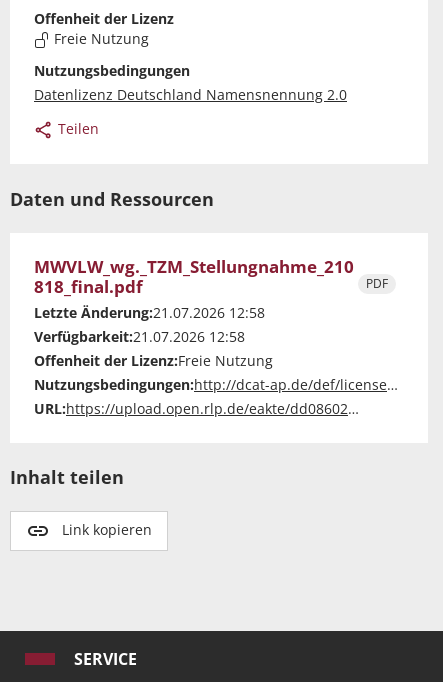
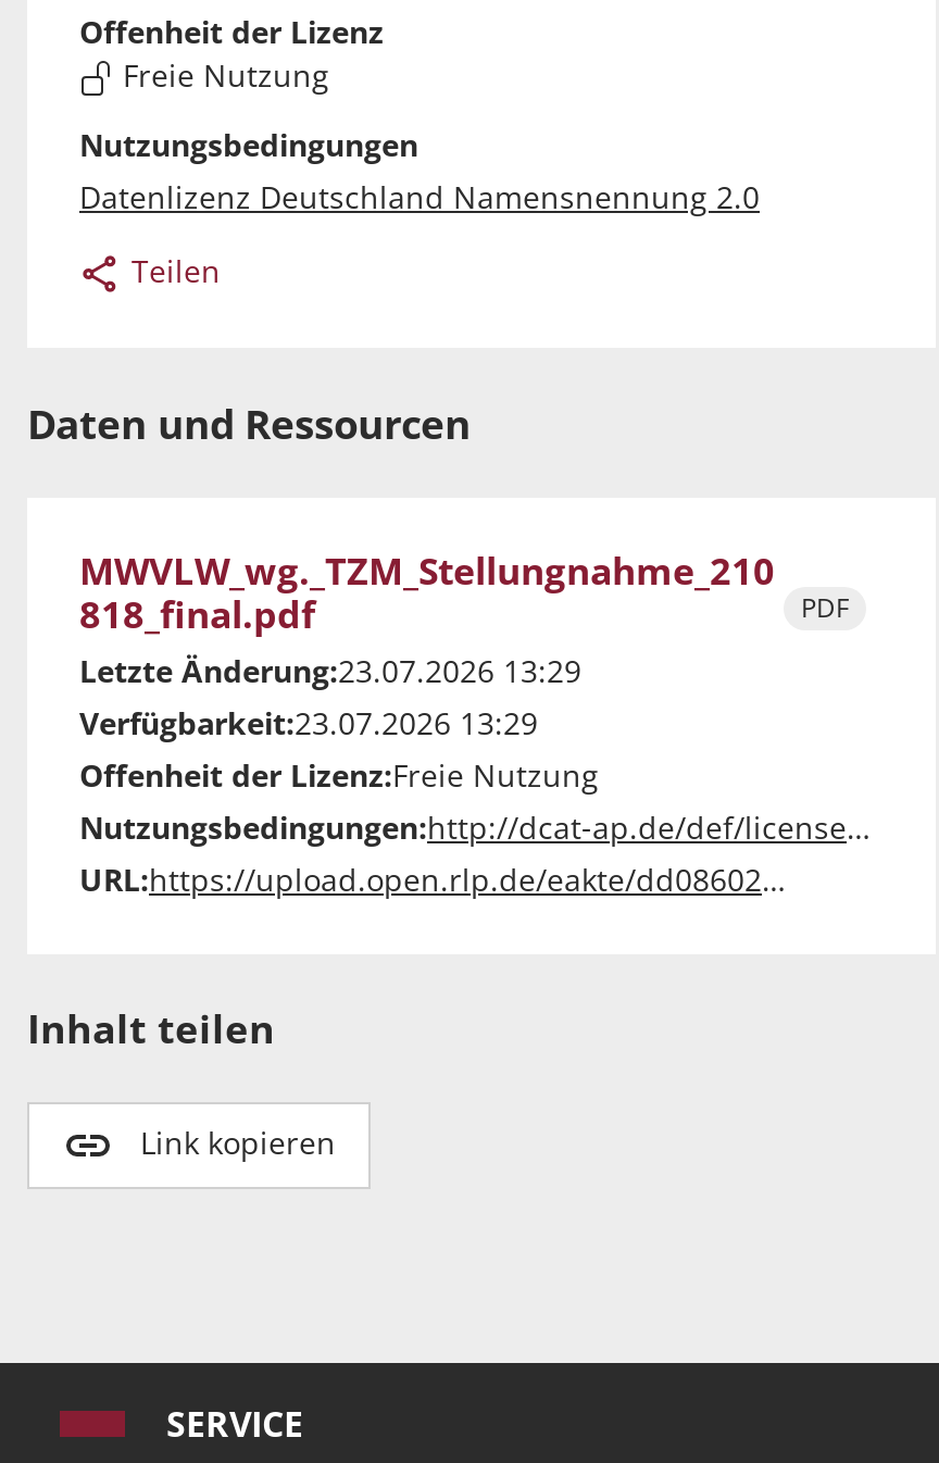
[34,303,265,322] Letzte Änderung:21.07.2026 12:58 -> [79,650,581,692] Letzte Änderung:23.07.2026 13:29
[34,327,245,346] Verfügbarkeit:21.07.2026 12:58 -> [79,703,538,744] Verfügbarkeit:23.07.2026 13:29

